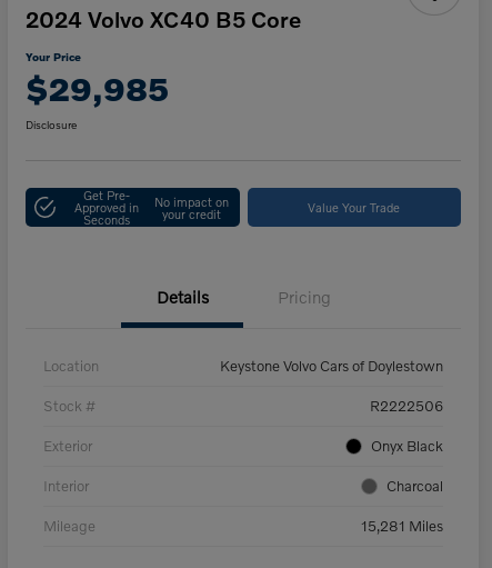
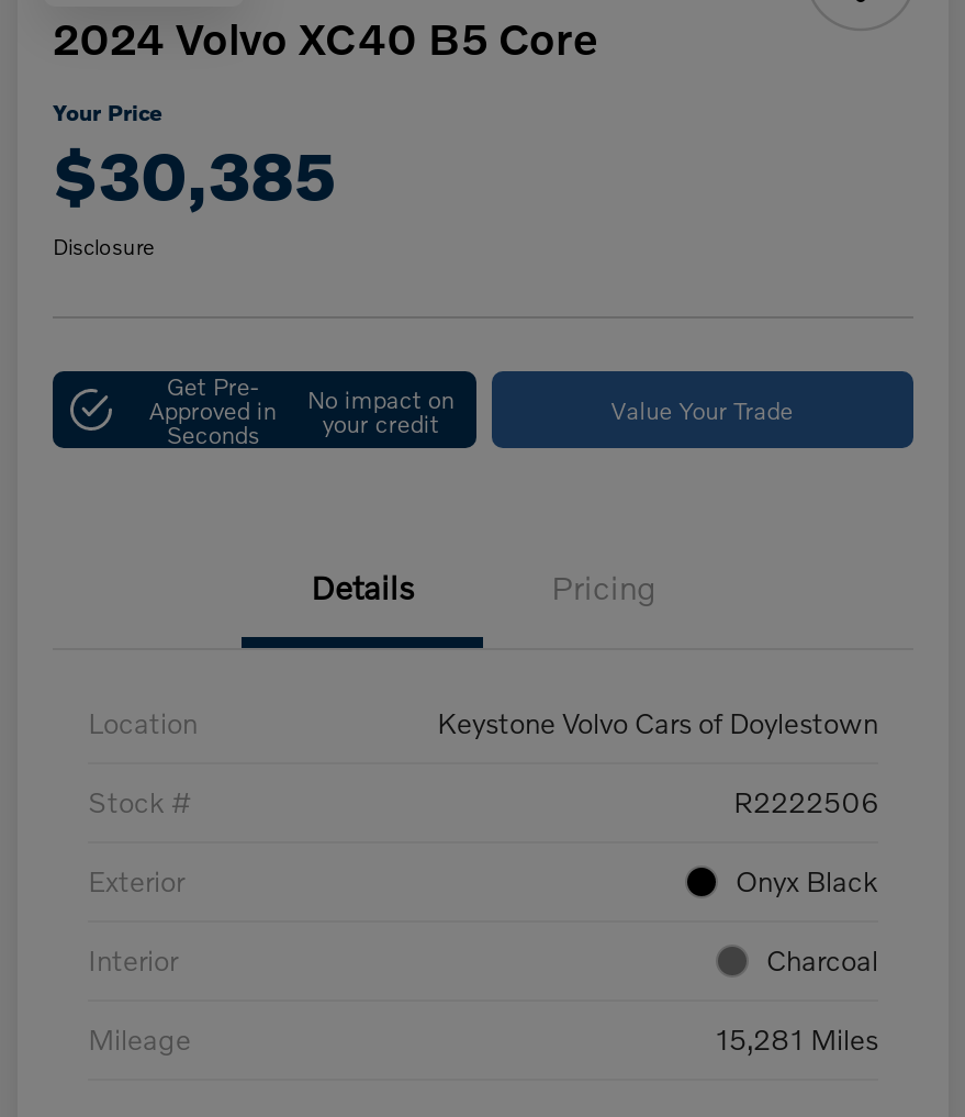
[26,69,169,108] $29,985 -> [53,136,336,213] $30,385

